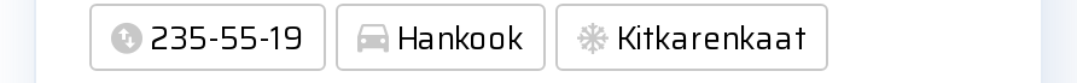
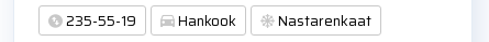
[609,12,807,63] Kitkarenkaat -> [275,10,371,32] Nastarenkaat

